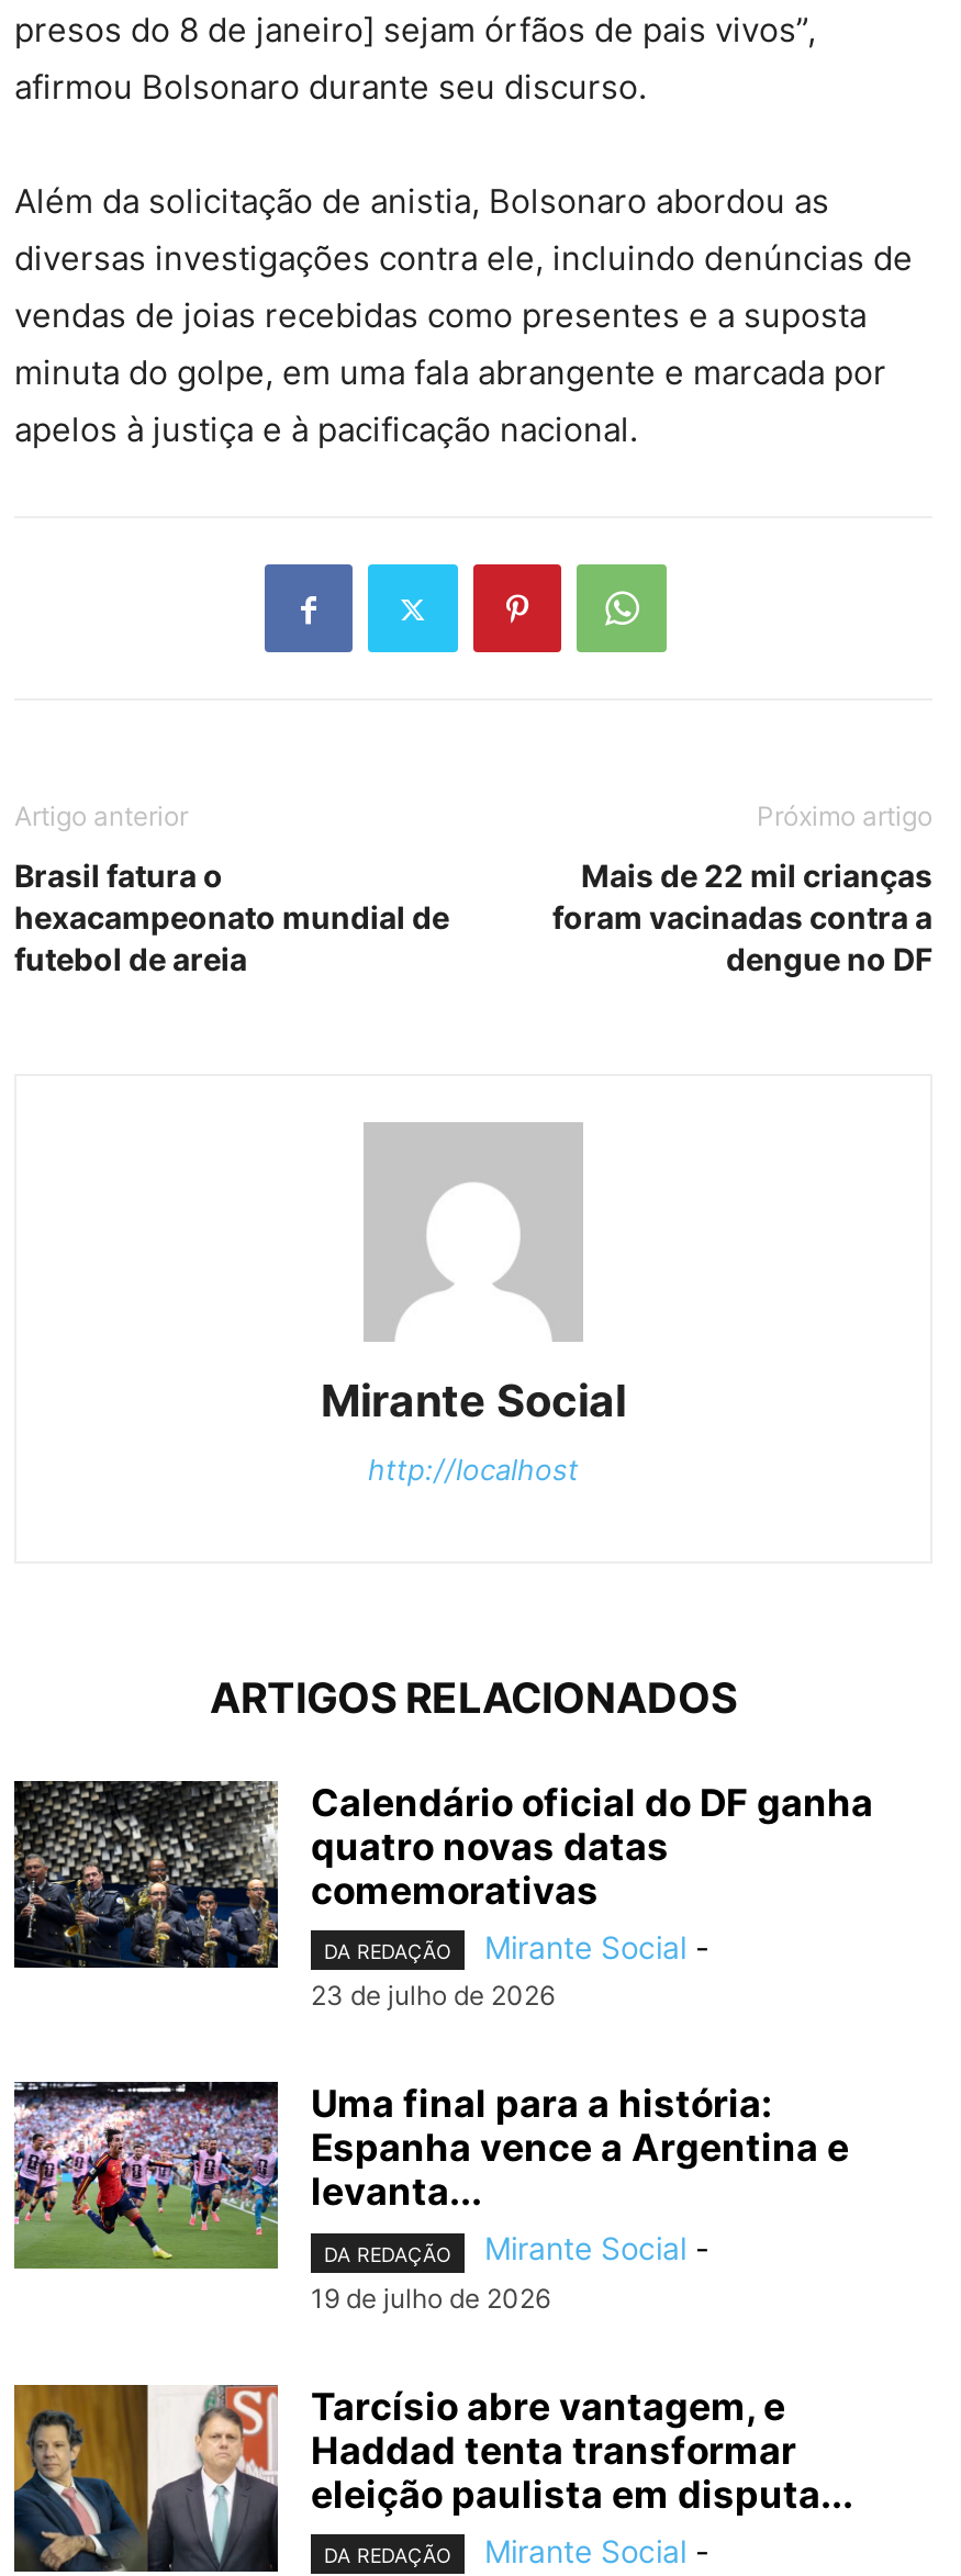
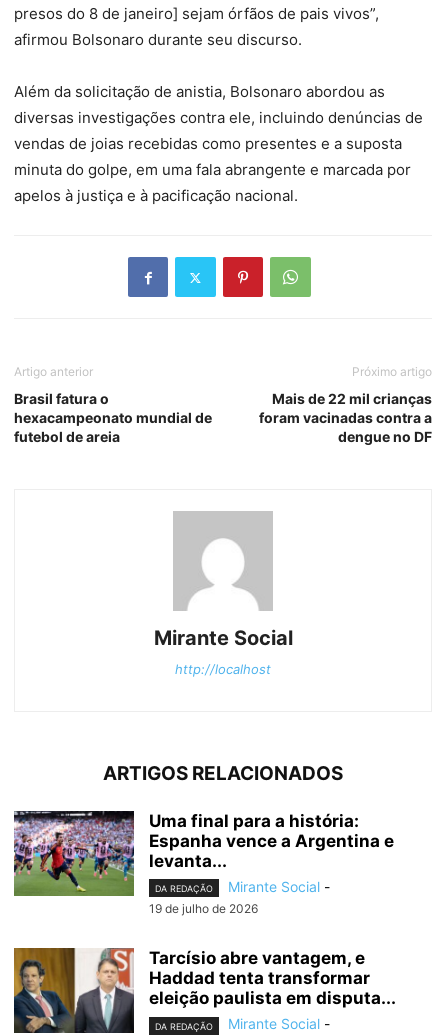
[12,1779,873,2012] [image] | Calendário oficial do DF ganha | quatro novas datas | comemorativas | DA REDAÇÃO | Mirante Social - | 23 de julho de 2026 -> none

